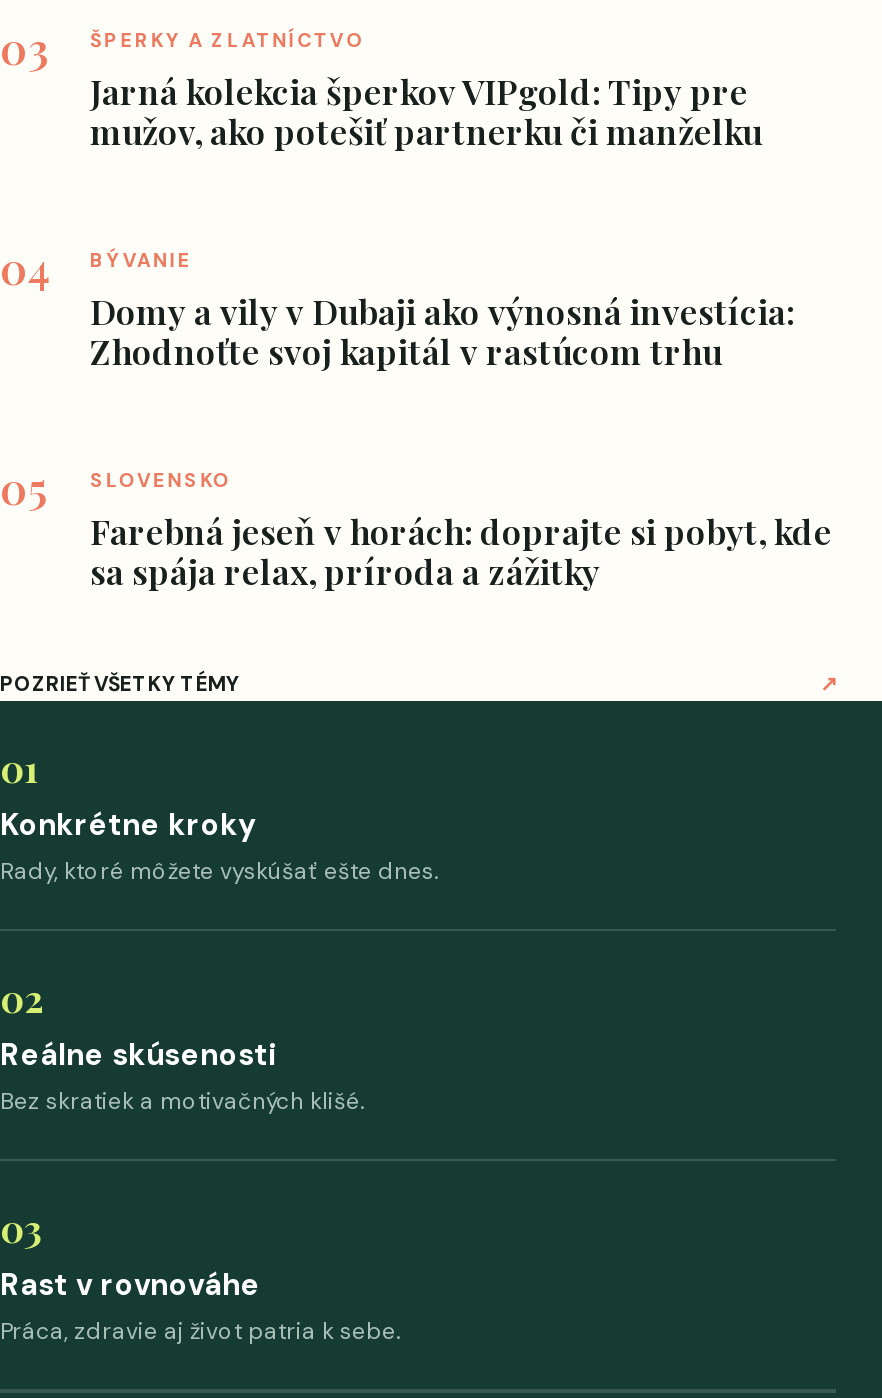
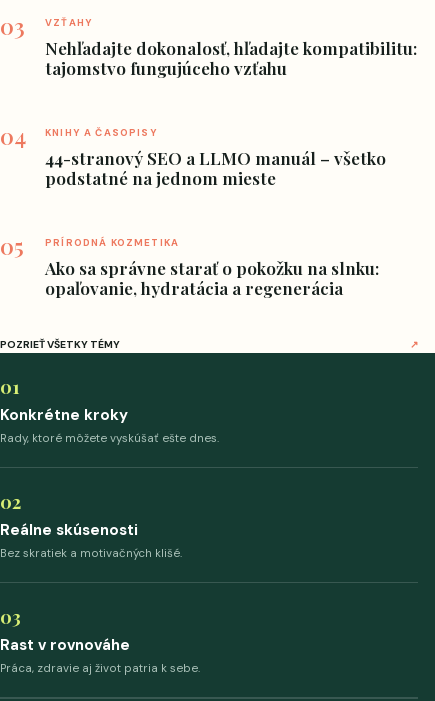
[90,27,762,153] ŠPERKY A ZLATNÍCTVO | Jarná kolekcia šperkov VIPgold: Tipy pre | mužov, ako potešiť partnerku či manželku -> [45,16,417,79] VZŤAHY | Nehľadajte dokonalosť, hľadajte kompatibilitu: | tajomstvo fungujúceho vzťahu
[90,247,794,373] BÝVANIE | Domy a vily v Dubaji ako výnosná investícia: | Zhodnoťte svoj kapitál v rastúcom trhu -> [45,126,386,189] KNIHY A ČASOPISY | 44-stranový SEO a LLMO manuál – všetko | podstatné na jednom mieste
[90,467,832,593] SLOVENSKO | Farebná jeseň v horách: doprajte si pobyt, kde | sa spája relax, príroda a zážitky -> [45,236,379,299] PRÍRODNÁ KOZMETIKA | Ako sa správne starať o pokožku na slnku: | opaľovanie, hydratácia a regenerácia

